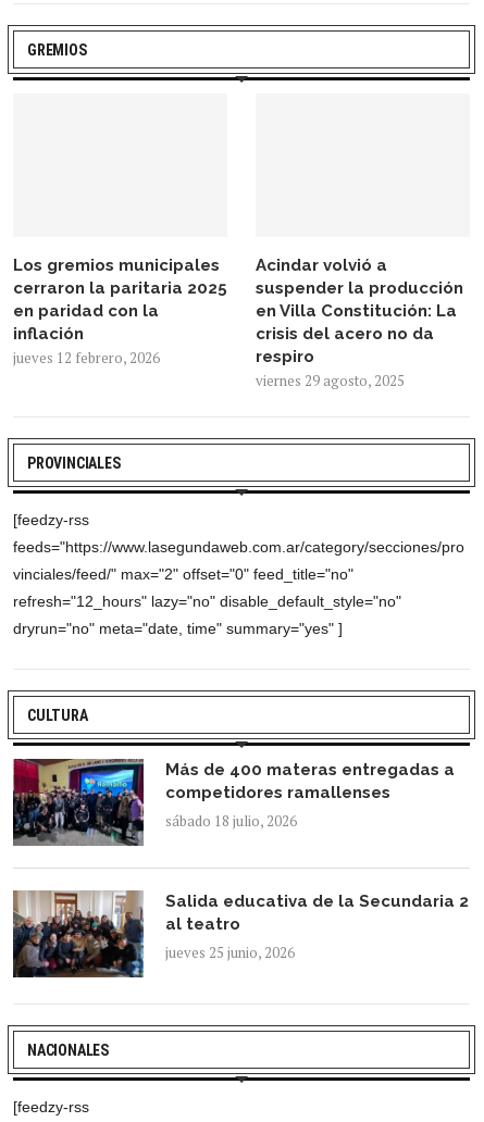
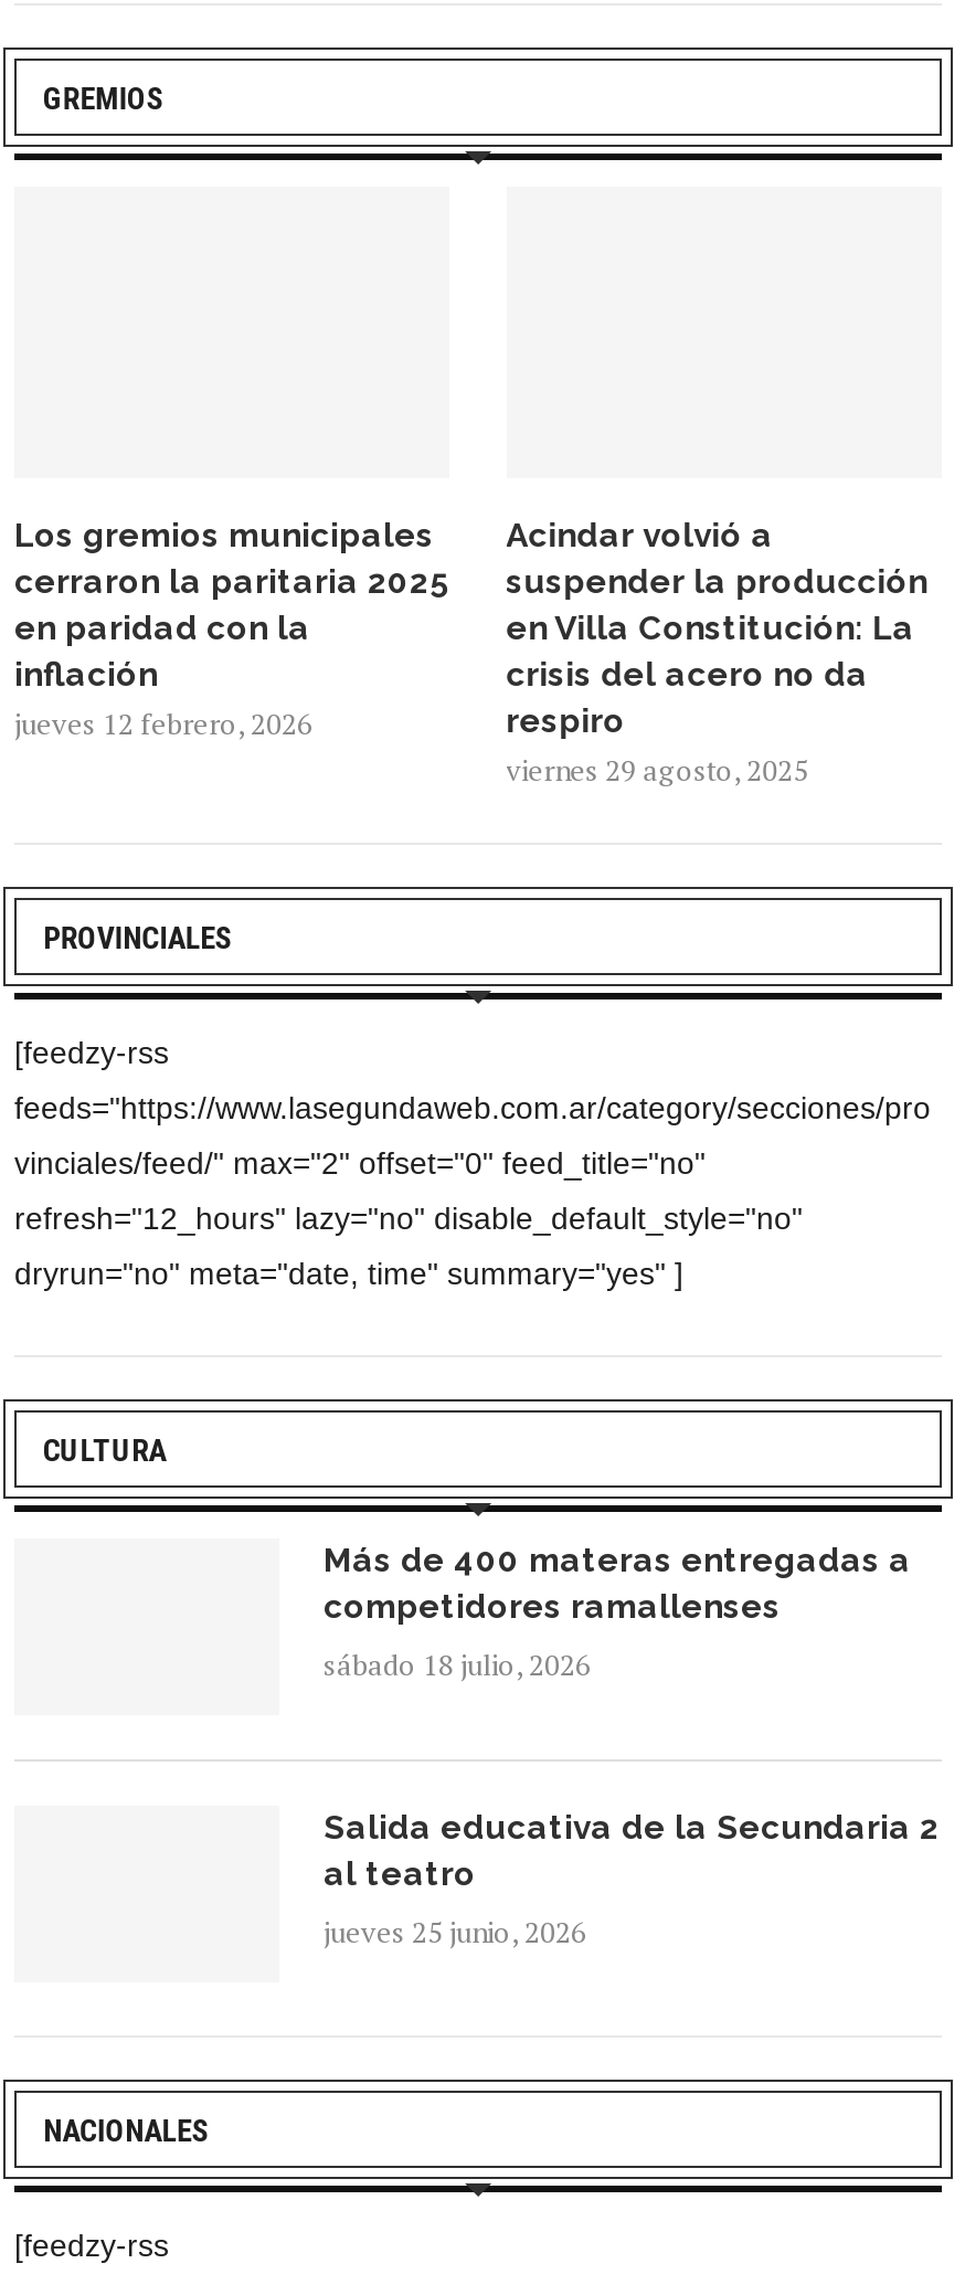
[12,758,145,847] [image] -> none
[12,889,145,978] [image] -> none

